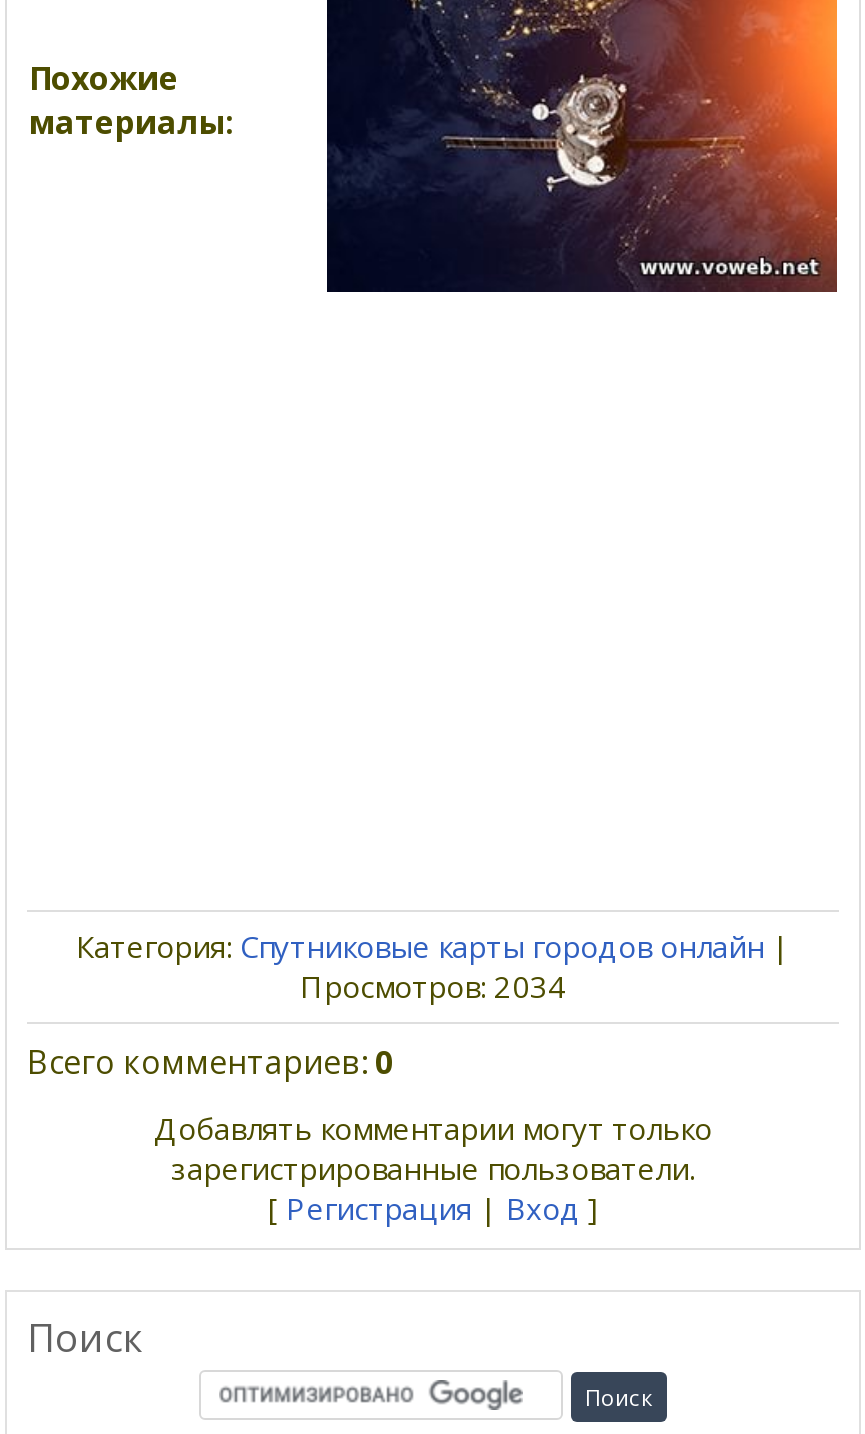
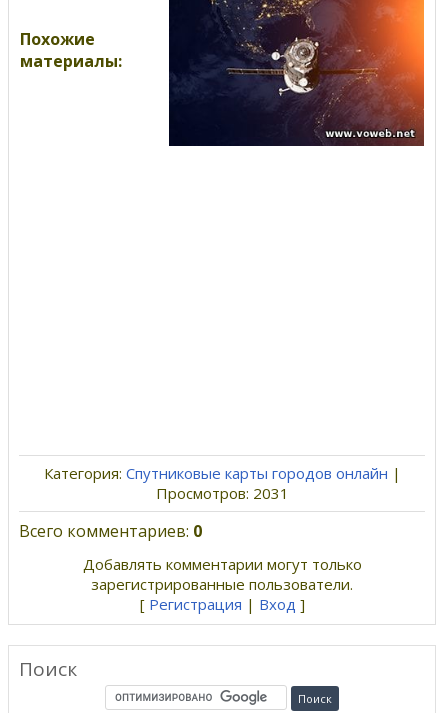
[300,966,566,1006] Просмотров: 2034 -> [155,483,288,503] Просмотров: 2031

